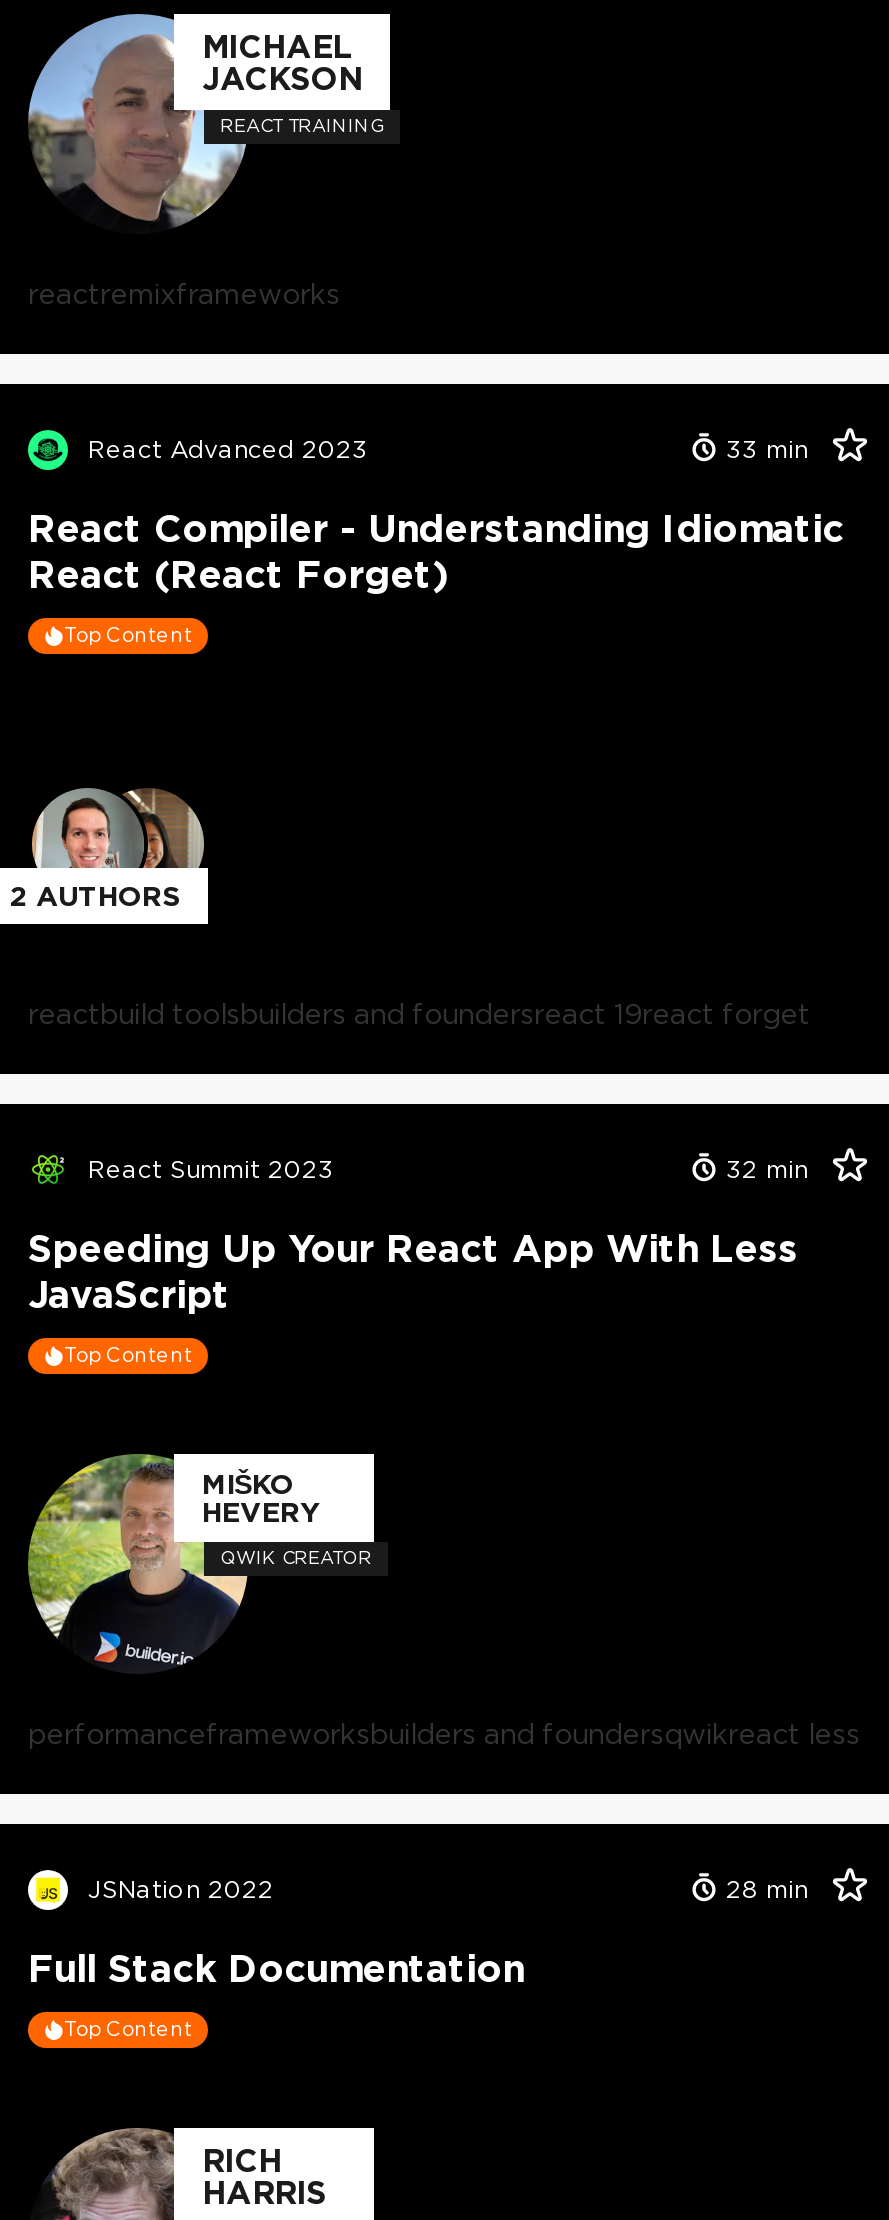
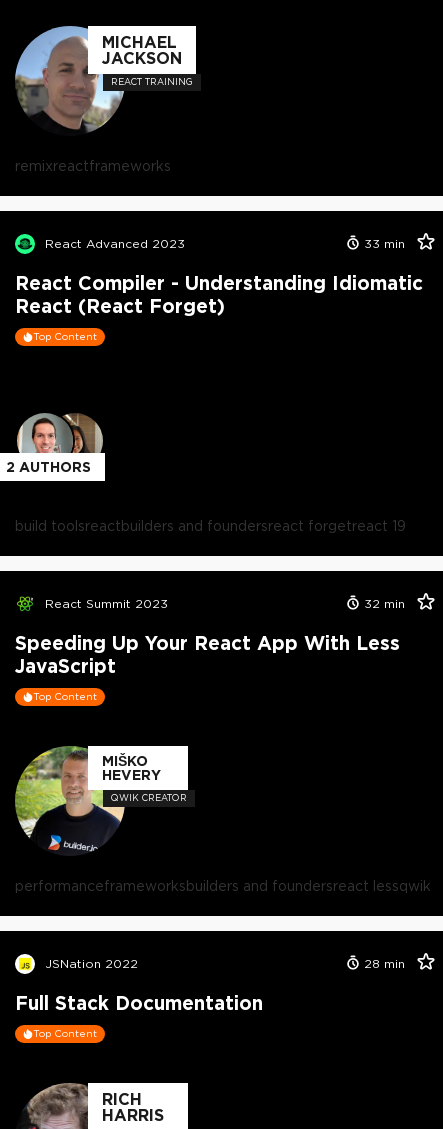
[28,277,340,309] reactremixframeworks -> [15,157,171,173] remixreactframeworks
[28,997,810,1029] reactbuild toolsbuilders and foundersreact 19react forget -> [15,517,406,533] build toolsreactbuilders and foundersreact forgetreact 19
[28,1717,860,1749] performanceframeworksbuilders and foundersqwikreact less -> [15,877,431,893] performanceframeworksbuilders and foundersreact lessqwik

